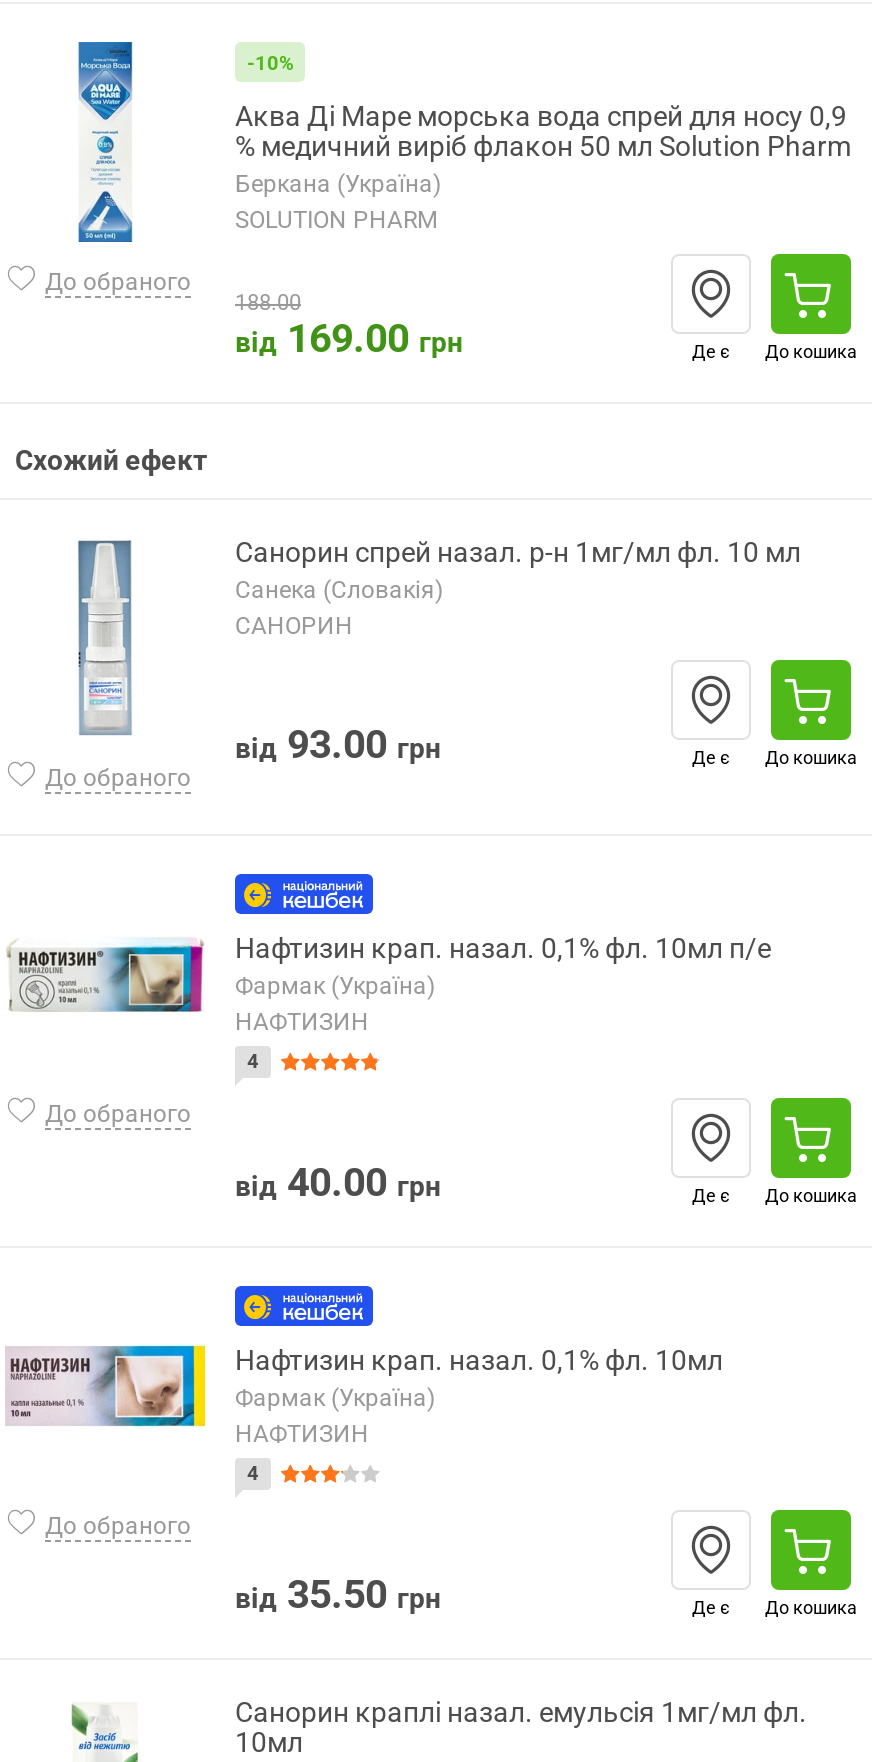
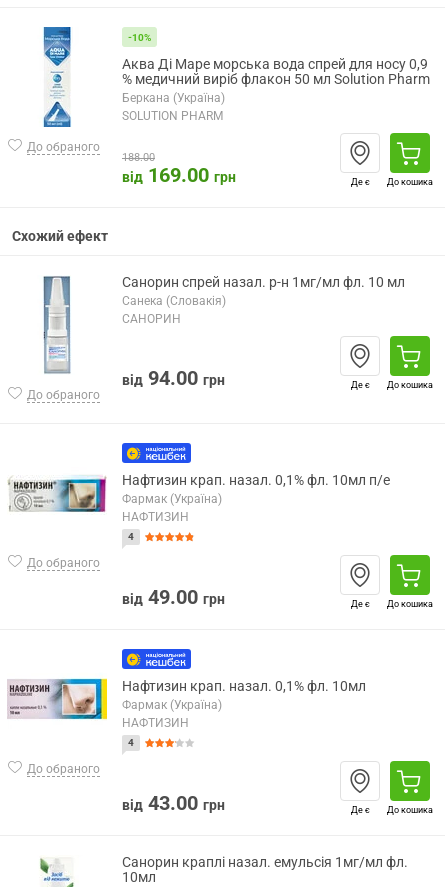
[235,720,441,768] від 93.00 грн -> [122,366,225,390] від 94.00 грн
[235,1158,441,1206] від 40.00 грн -> [122,585,225,609] від 49.00 грн
[235,1570,441,1618] від 35.50 грн -> [122,791,225,815] від 43.00 грн

